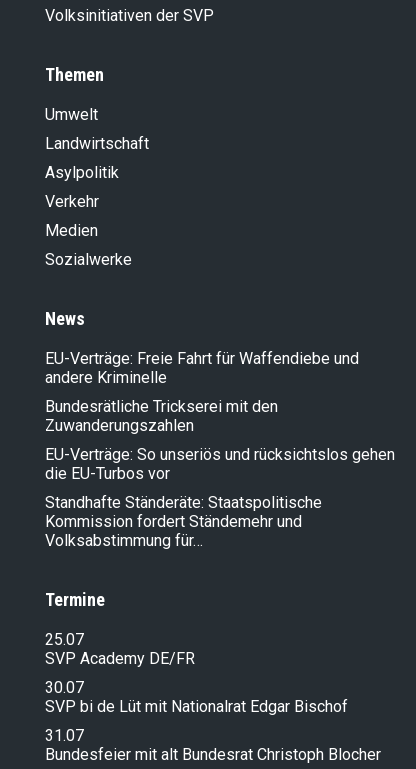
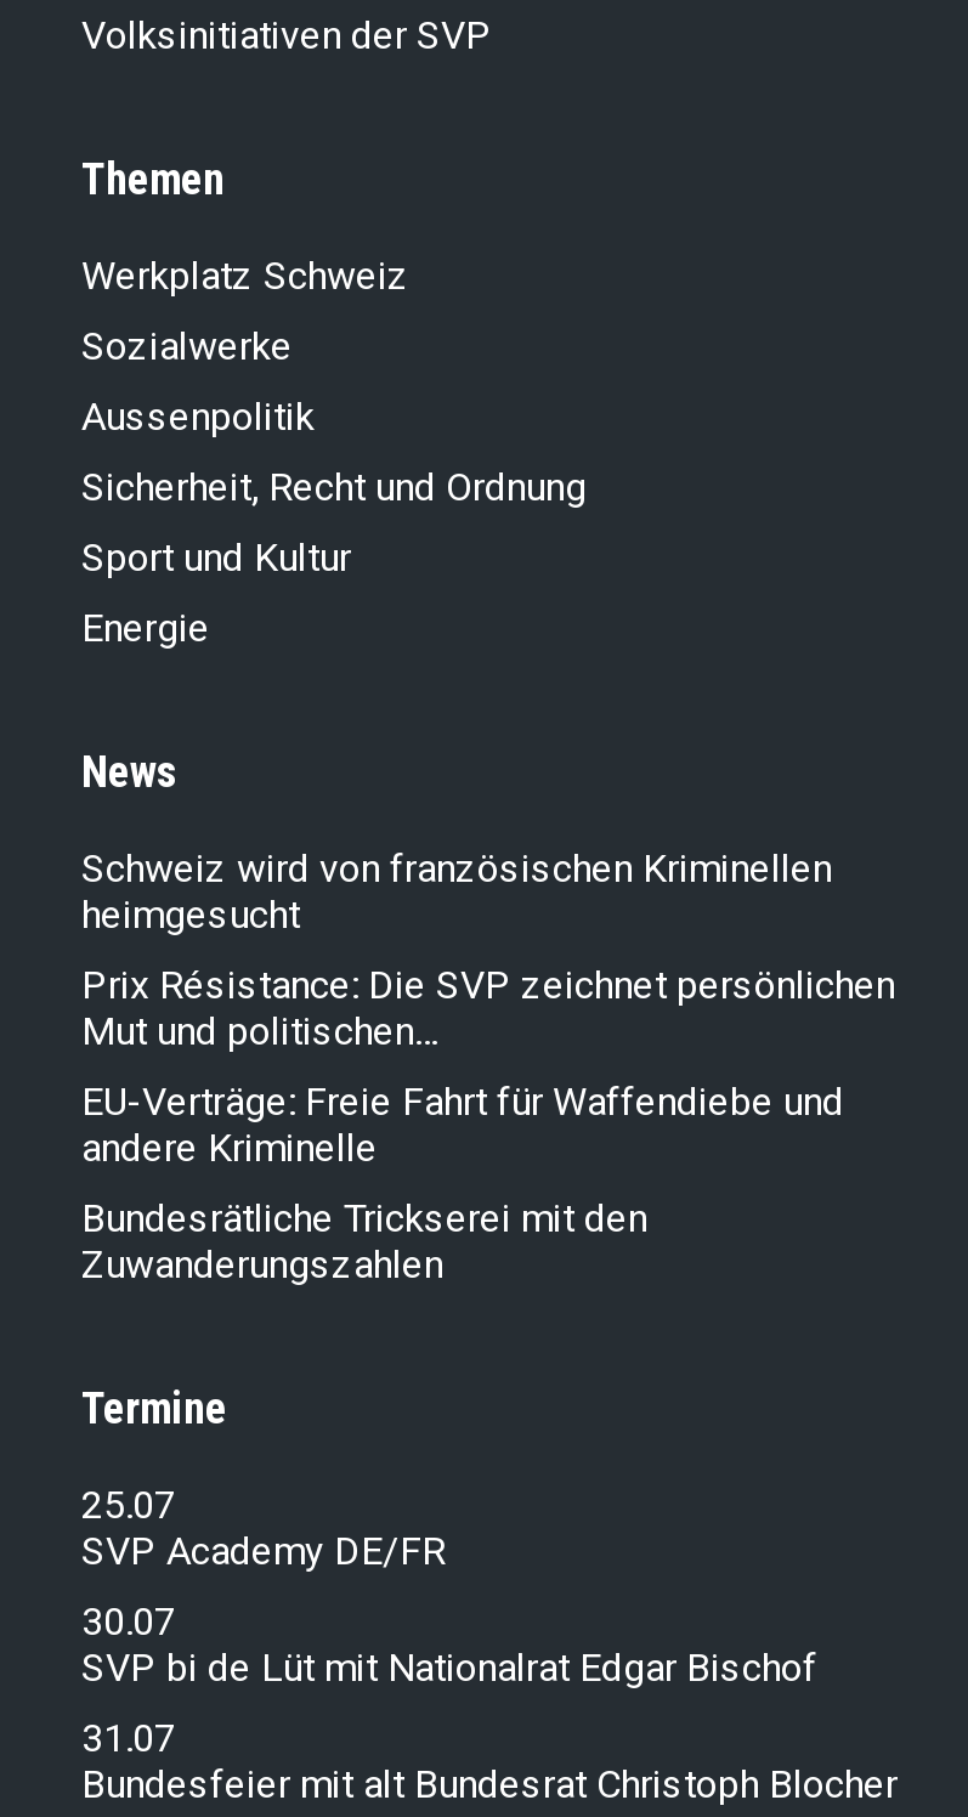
[45,104,149,239] Umwelt | Landwirtschaft | Asylpolitik | Verkehr | Medien -> [81,251,409,298] Werkplatz Schweiz
moved [45,249,132,268] -> [81,322,293,368]: Sozialwerke
none -> [81,392,587,650] Aussenpolitik | Sicherheit, Recht und Ordnung | Sport und Kultur | Energie
none -> [81,844,895,1053] Schweiz wird von französischen Kriminellen | heimgesucht | Prix Résistance: Die SVP zeichnet persönlichen | Mut und politischen…
moved [45,348,359,434] -> [81,1077,844,1286]: EU-Verträge: Freie Fahrt für Waffendiebe und | andere Kriminelle | Bundesrätliche Trickserei mit den | Zuwanderungszahlen
[45,444,395,549] EU-Verträge: So unseriös und rücksichtslos gehen | die EU-Turbos vor | Standhafte Ständeräte: Staatspolitische | Kommission fordert Ständemehr und | Volksabstimmung für… -> none

